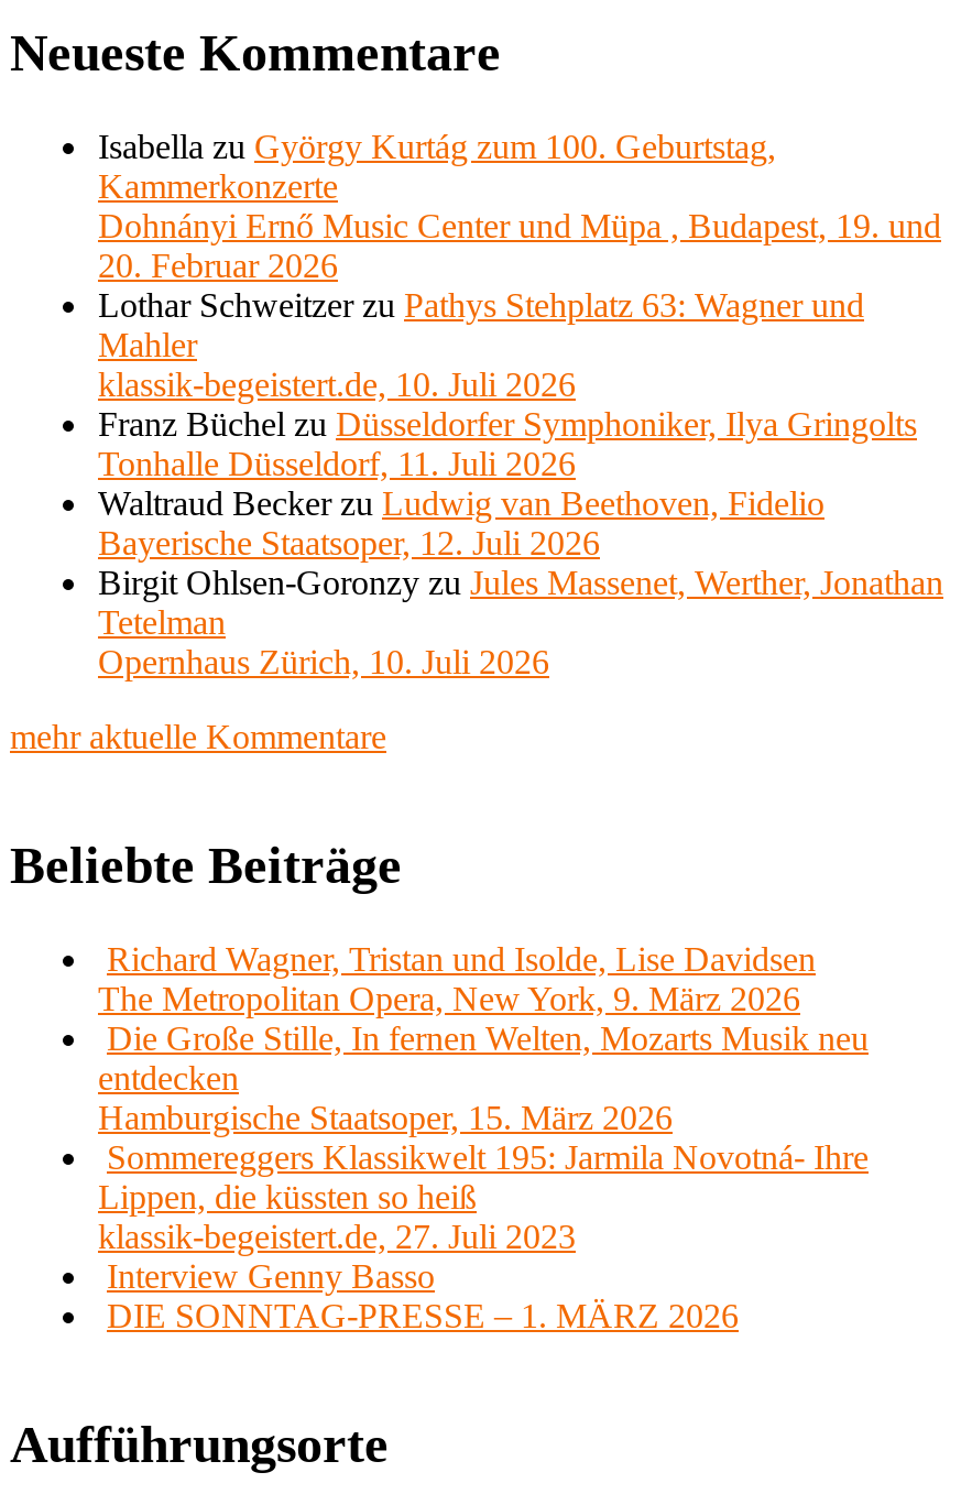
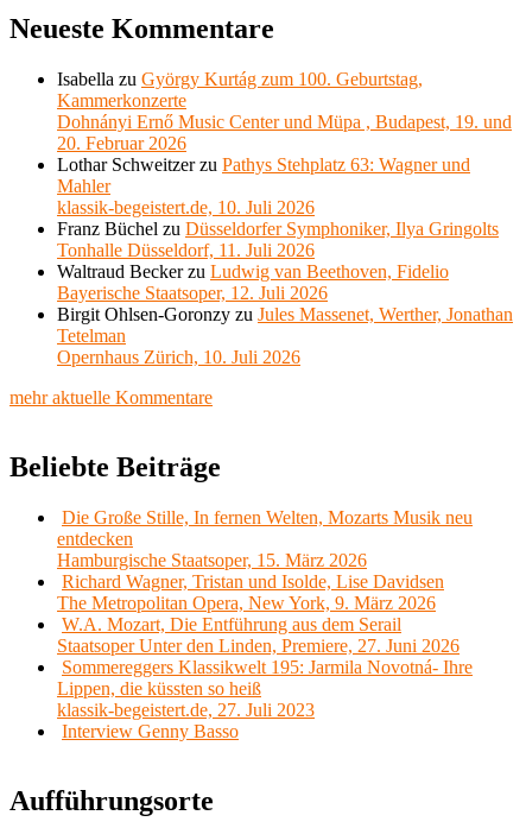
moved [98,940,816,1018] -> [57,572,444,613]: Richard Wagner, Tristan und Isolde, Lise Davidsen | The Metropolitan Opera, New York, 9. März 2026
moved [98,1020,869,1136] -> [57,507,473,570]: Die Große Stille, In fernen Welten, Mozarts Musik neu | entdecken | Hamburgische Staatsoper, 15. März 2026
none -> [57,614,460,656] W.A. Mozart, Die Entführung aus dem Serail | Staatsoper Unter den Linden, Premiere, 27. Juni 2026
moved [98,1139,869,1295] -> [57,657,473,741]: Sommereggers Klassikwelt 195: Jarmila Novotná- Ihre | Lippen, die küssten so heiß | klassik-begeistert.de, 27. Juli 2023 | Interview Genny Basso
[107,1297,739,1335] DIE SONNTAG-PRESSE – 1. MÄRZ 2026 -> none

